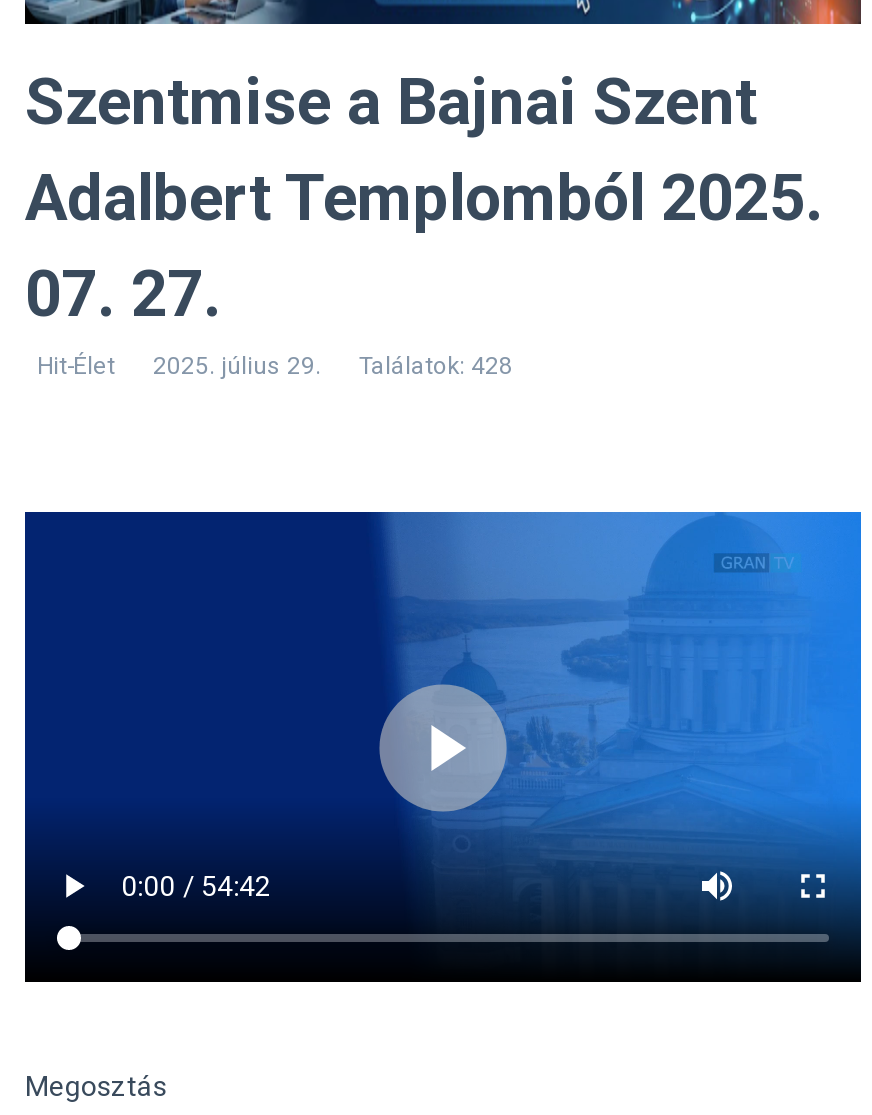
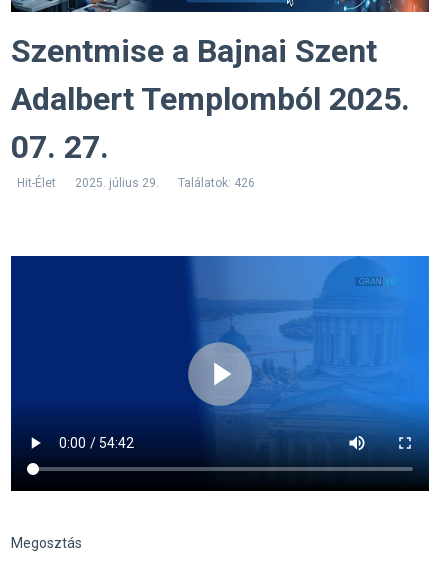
[37,352,513,380] Hit-Élet 2025. július 29. Találatok: 428 -> [17,176,255,190] Hit-Élet 2025. július 29. Találatok: 426

